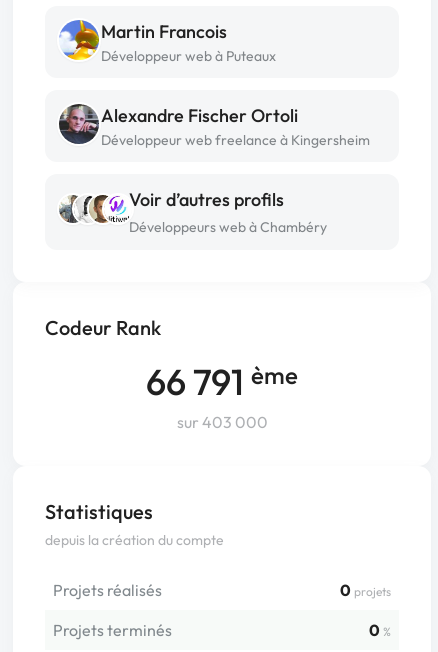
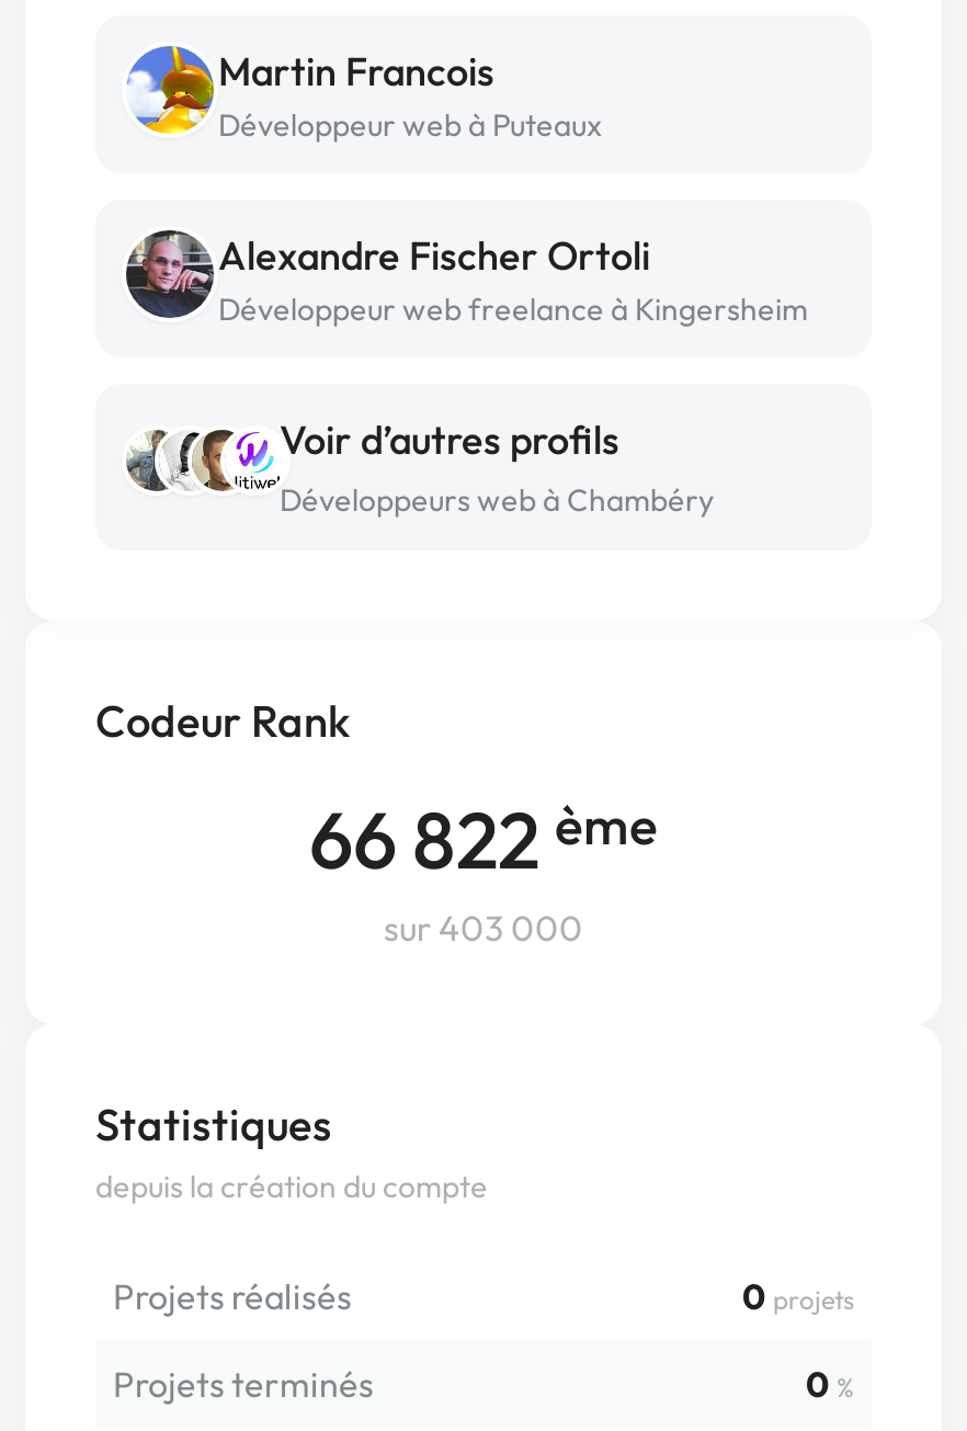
[146,359,298,404] 66 791 ème -> [309,790,658,888] 66 822 ème

